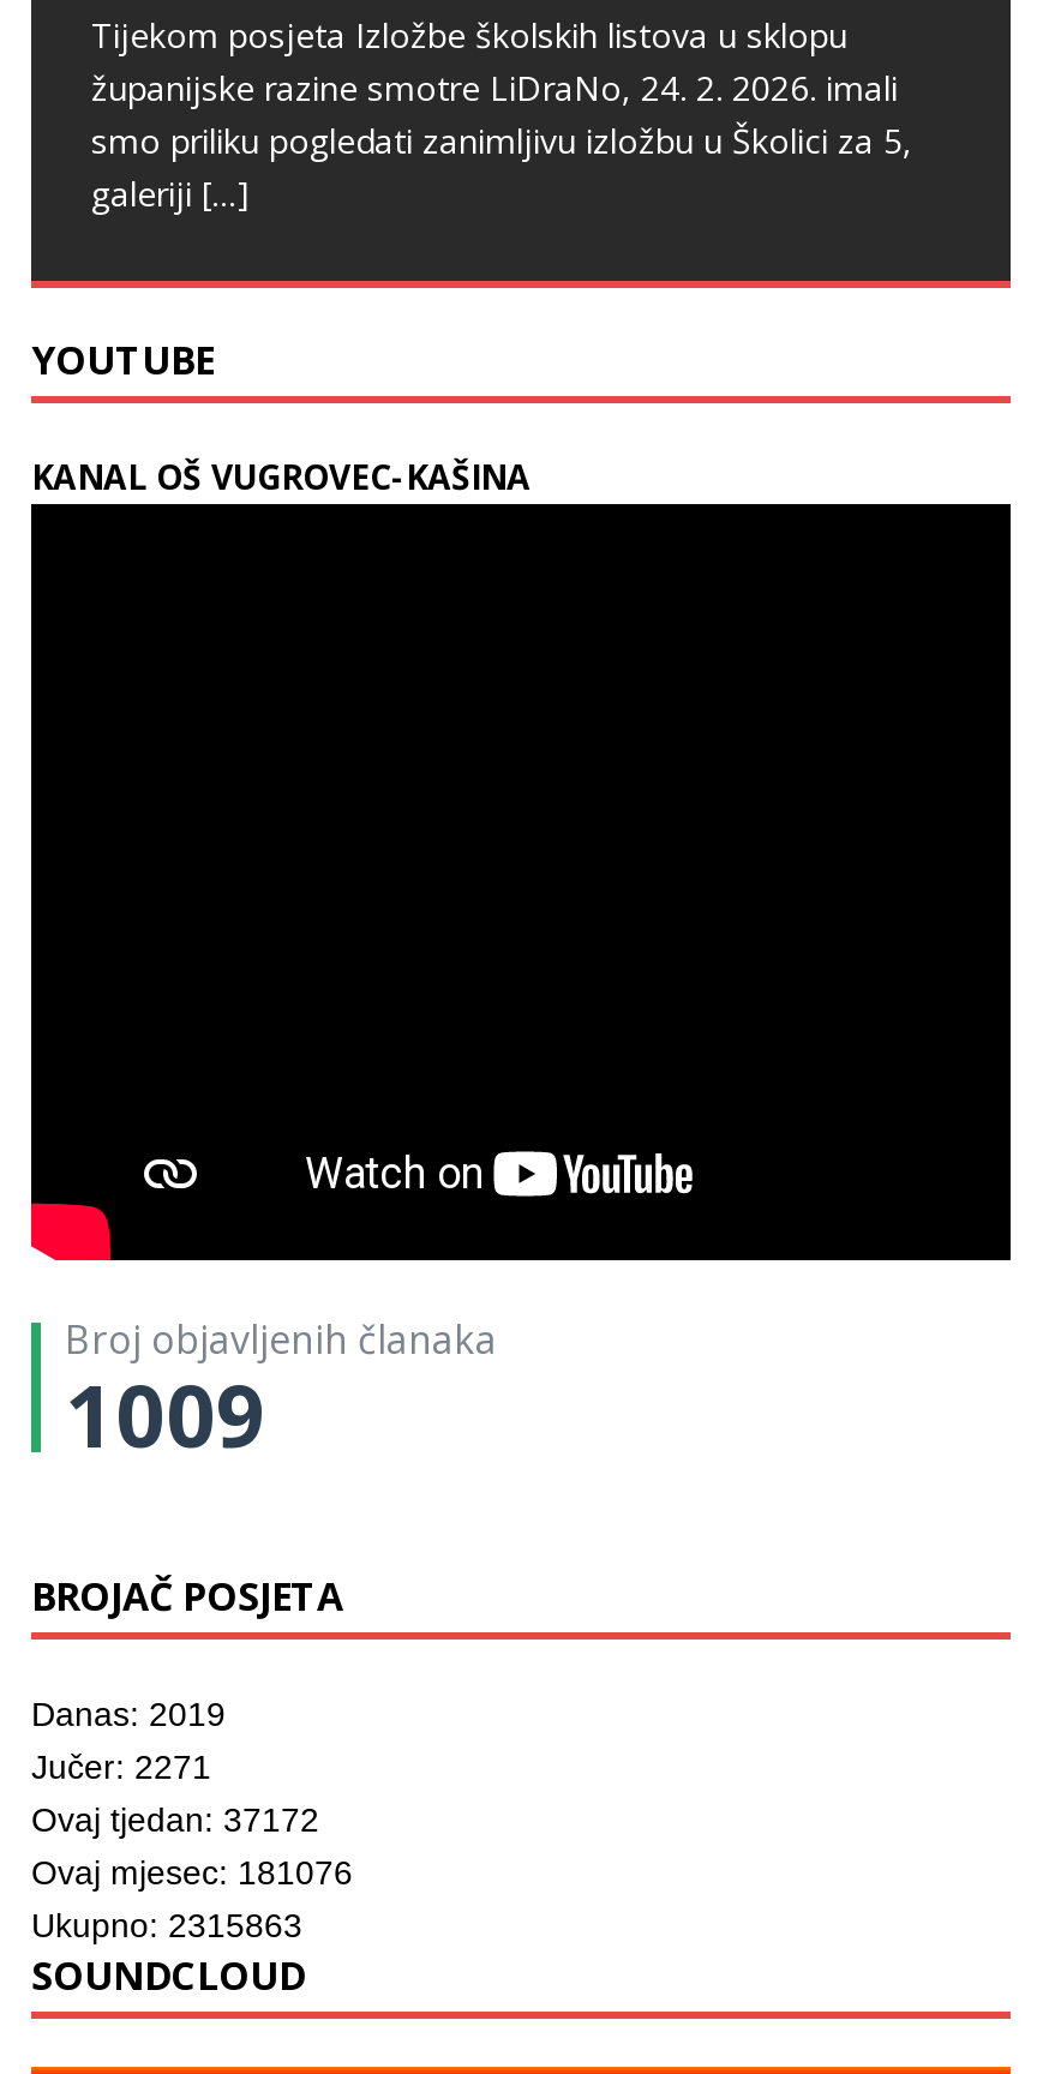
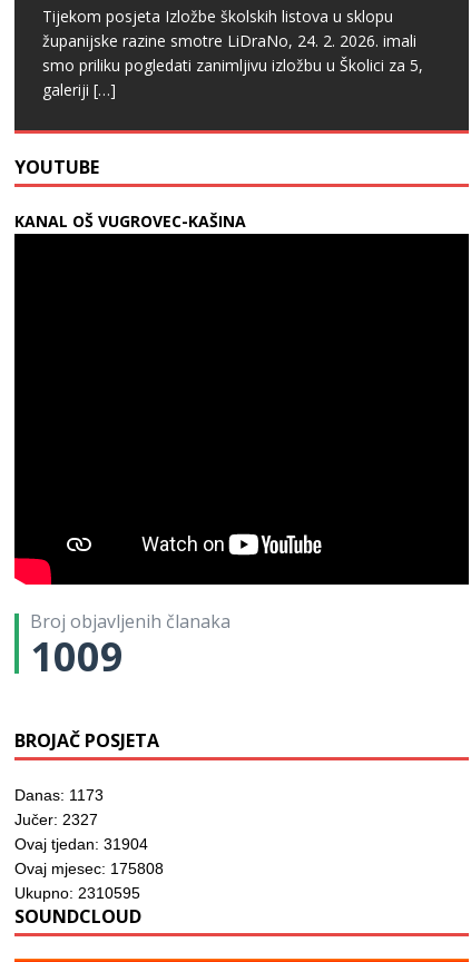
[31,1695,226,1733] Danas: 2019 -> [14,786,104,804] Danas: 1173
[31,1748,211,1786] Jučer: 2271 -> [14,811,98,828] Jučer: 2327
[31,1800,319,1839] Ovaj tjedan: 37172 -> [14,835,148,853] Ovaj tjedan: 31904
[31,1853,353,1892] Ovaj mjesec: 181076 -> [14,860,164,877] Ovaj mjesec: 175808
[31,1906,302,1944] Ukupno: 2315863 -> [14,884,140,902] Ukupno: 2310595

